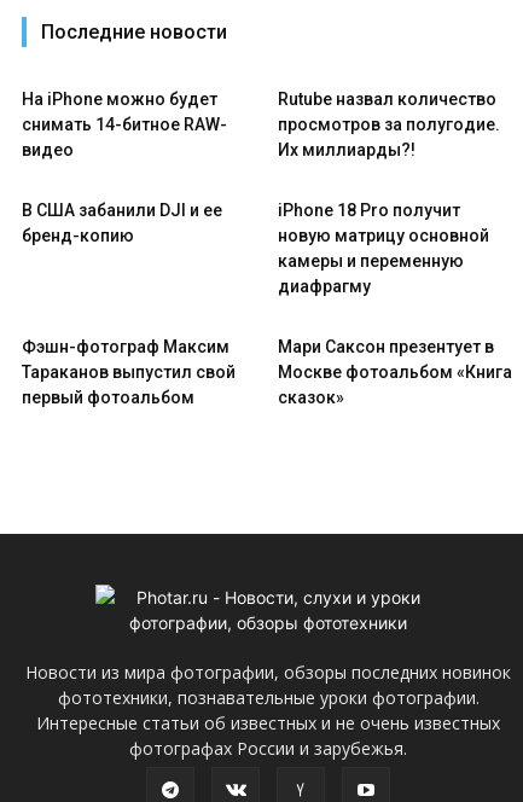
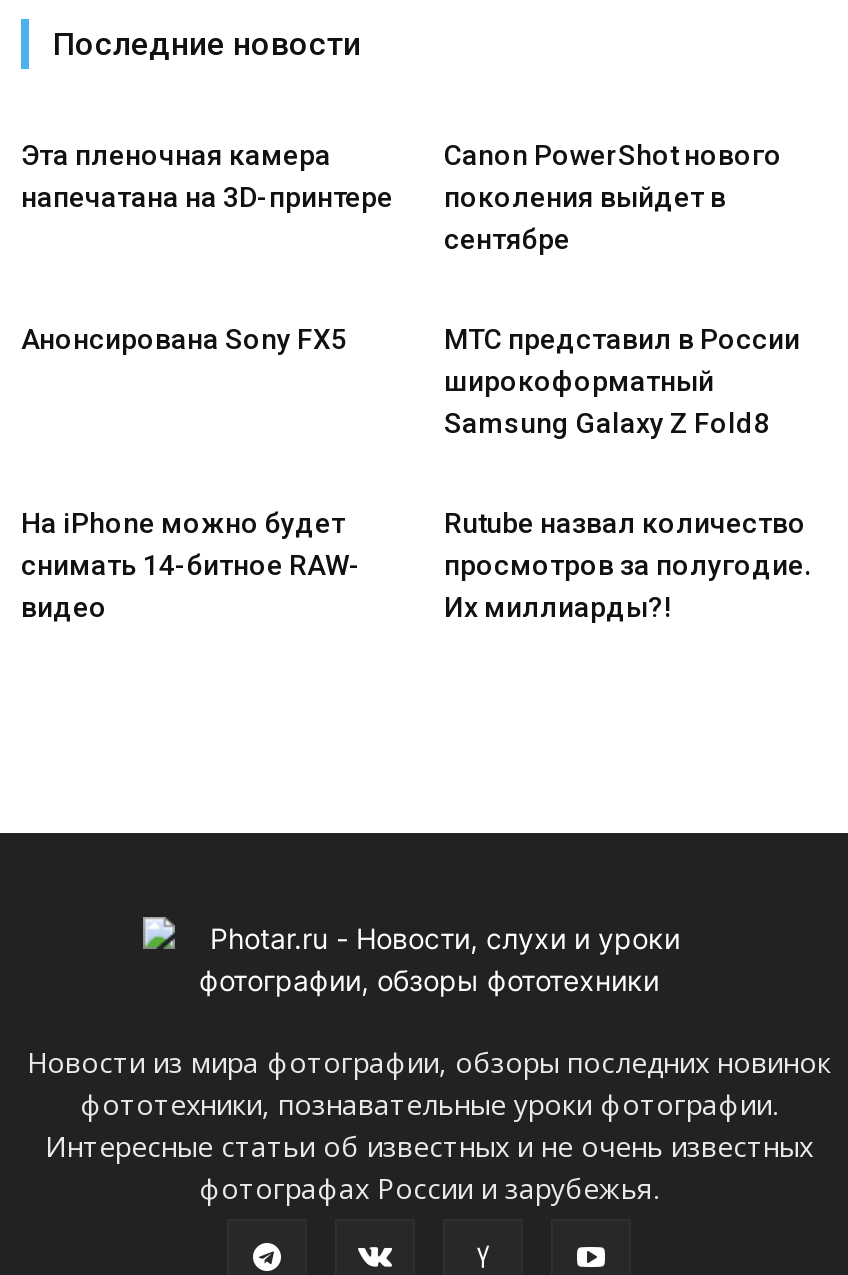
none -> [21,140,393,214] Эта пленочная камера | напечатана на 3D-принтере
none -> [21,140,800,440] Canon PowerShot нового | поколения выйдет в | сентябре | Анонсирована Sony FX5 | МТС представил в России | широкоформатный | Samsung Galaxy Z Fold8
moved [22,90,499,160] -> [21,508,812,624]: На iPhone можно будет | снимать 14-битное RAW- | видео | Rutube назвал количество | просмотров за полугодие. | Их миллиарды?!
[22,201,222,246] В США забанили DJI и ее | бренд-копию -> none
[22,201,489,408] iPhone 18 Pro получит | новую матрицу основной | камеры и переменную | диафрагму | Фэшн-фотограф Максим | Тараканов выпустил свой | первый фотоальбом -> none
[277,337,512,408] Мари Саксон презентует в | Москве фотоальбом «Книга | сказок» -> none

